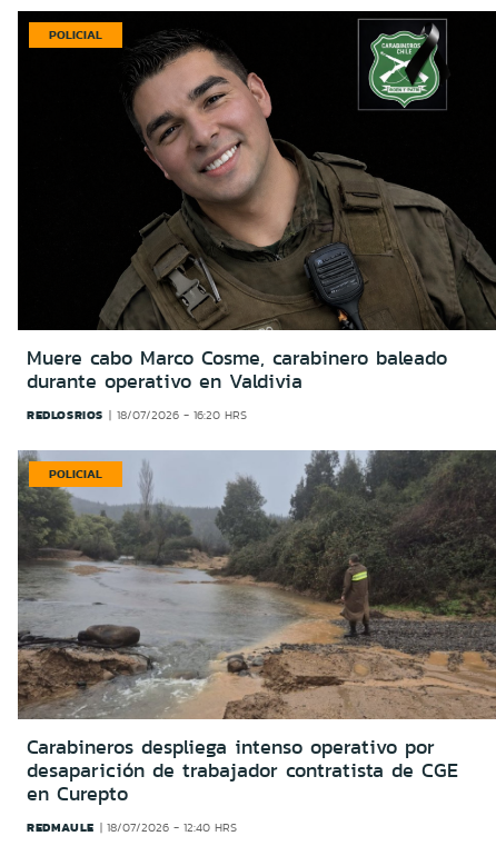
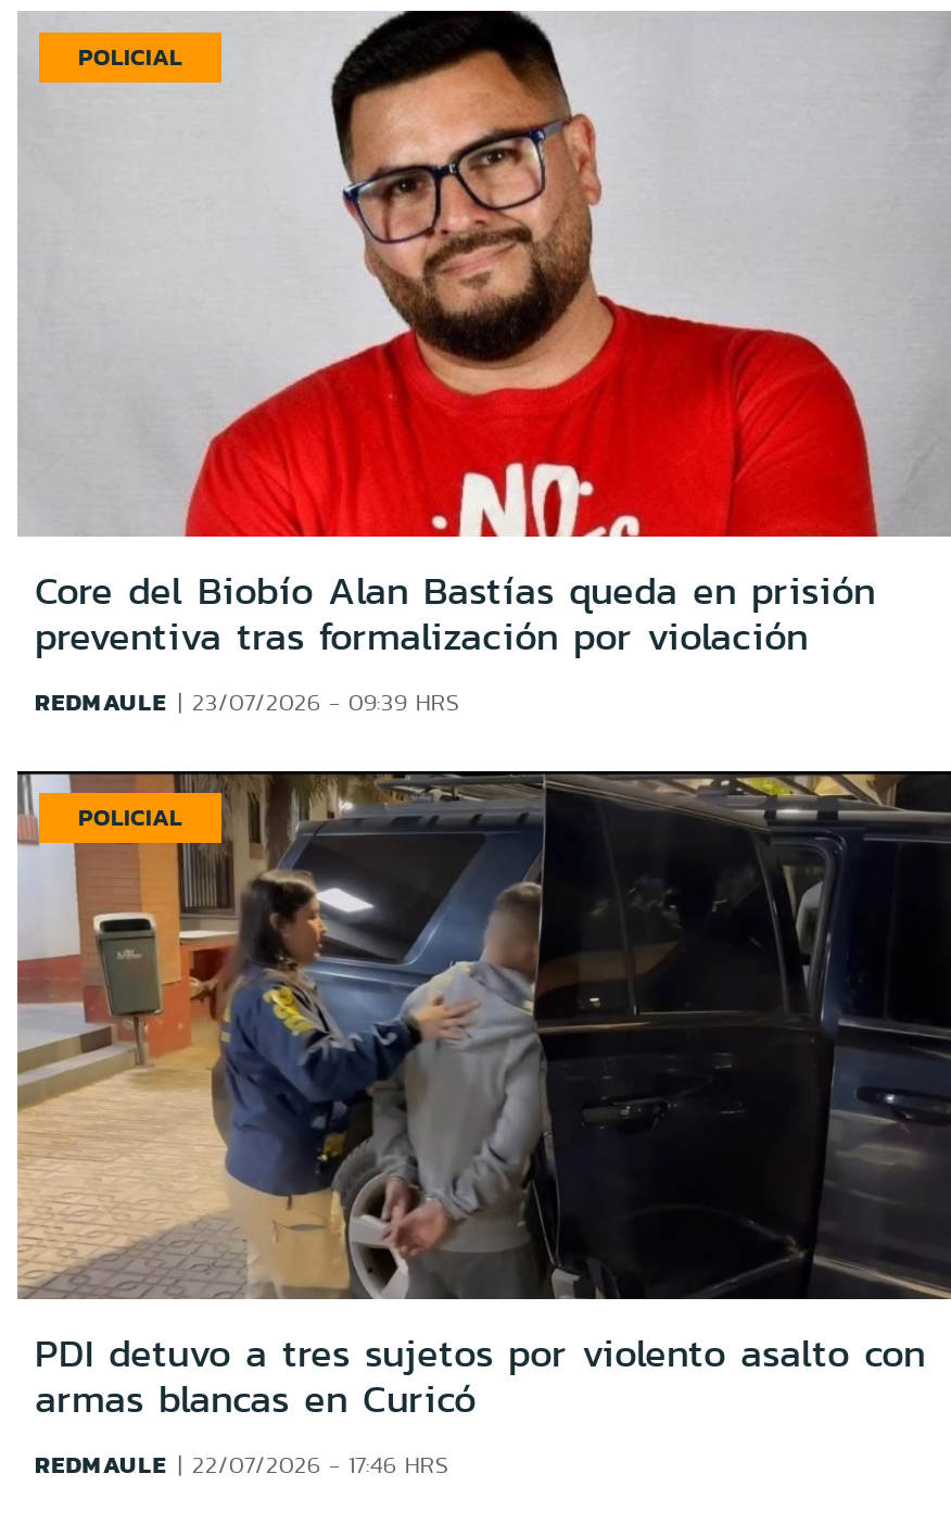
[17,10,493,423] [image] | Muere cabo Marco Cosme, carabinero baleado | durante operativo en Valdivia | REDLOSRIOS | 18/07/2026 - 16:20 HRS -> [17,11,944,720] [image] | Core del Biobío Alan Bastías queda en prisión | preventiva tras formalización por violación | REDMAULE | 23/07/2026 - 09:39 HRS
[18,449,493,808] [image] | Carabineros despliega intenso operativo por | desaparición de trabajador contratista de CGE | en Curepto -> [17,769,944,1427] [image] | PDI detuvo a tres sujetos por violento asalto con | armas blancas en Curicó
[27,818,237,836] REDMAULE 18/07/2026 - 12:40 HRS -> [35,1447,448,1481] REDMAULE 22/07/2026 - 17:46 HRS

